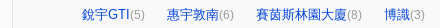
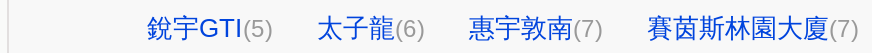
[167,7,425,22] 惠宇敦南(6) | 賽茵斯林園大廈(8) | 博識(3) -> [317,13,859,43] 太子龍(6) | 惠宇敦南(7) | 賽茵斯林園大廈(7)

